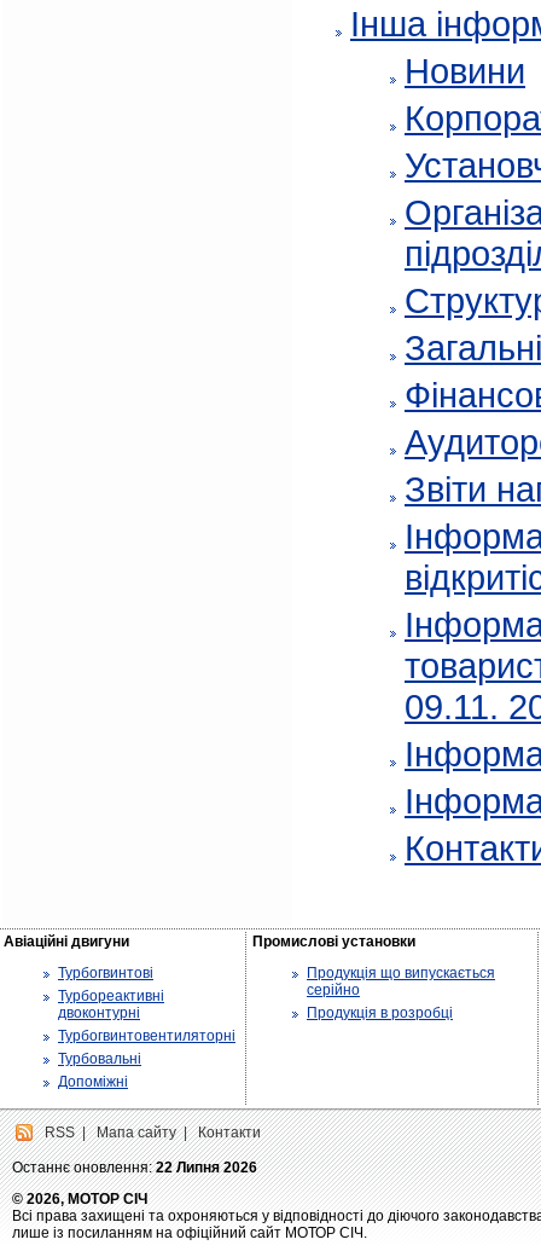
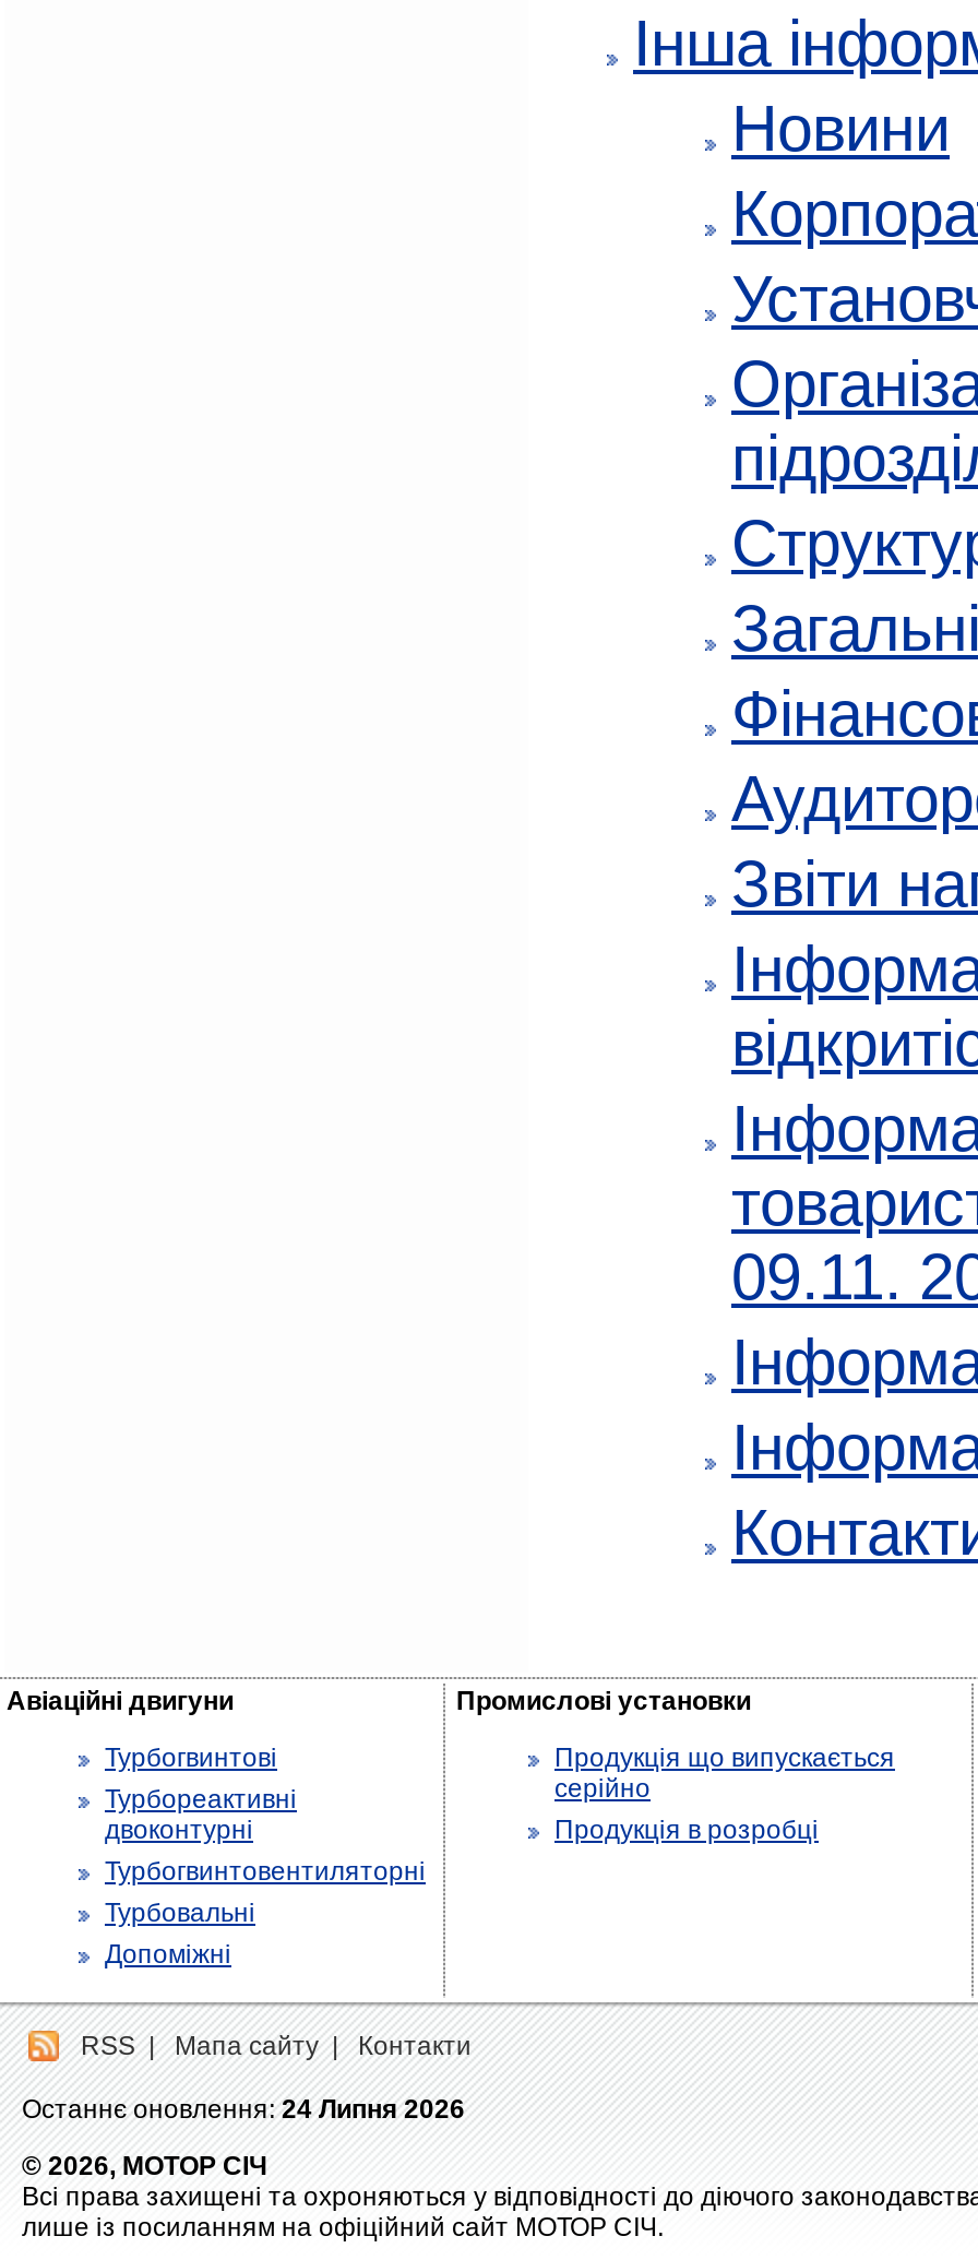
[12,1159,257,1176] Останнє оновлення: 22 Липня 2026 -> [22,2094,465,2125] Останнє оновлення: 24 Липня 2026

